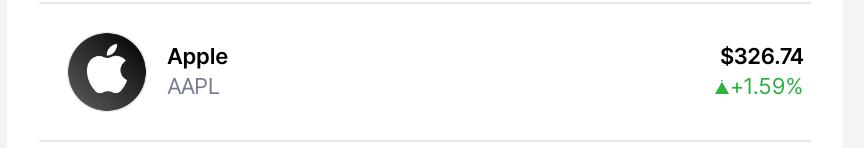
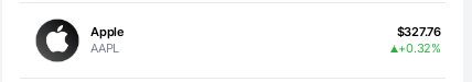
[720,43,803,71] $326.74 -> [396,24,441,40] $327.76
[730,73,803,101] +1.59% -> [398,41,441,56] +0.32%

